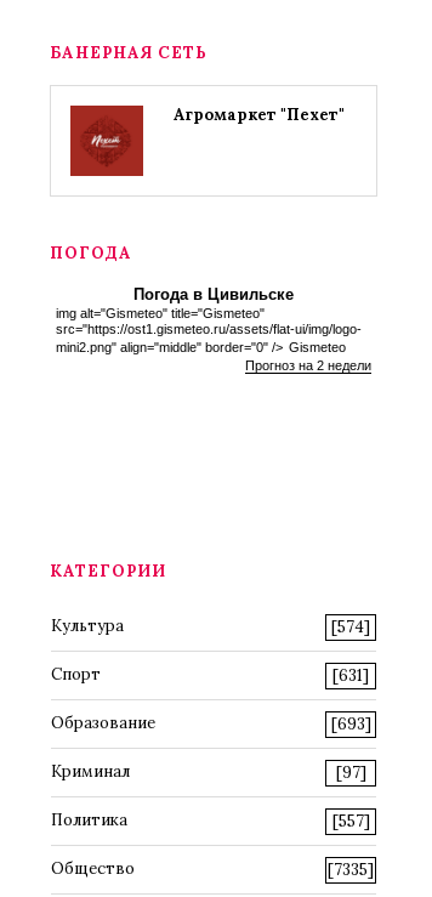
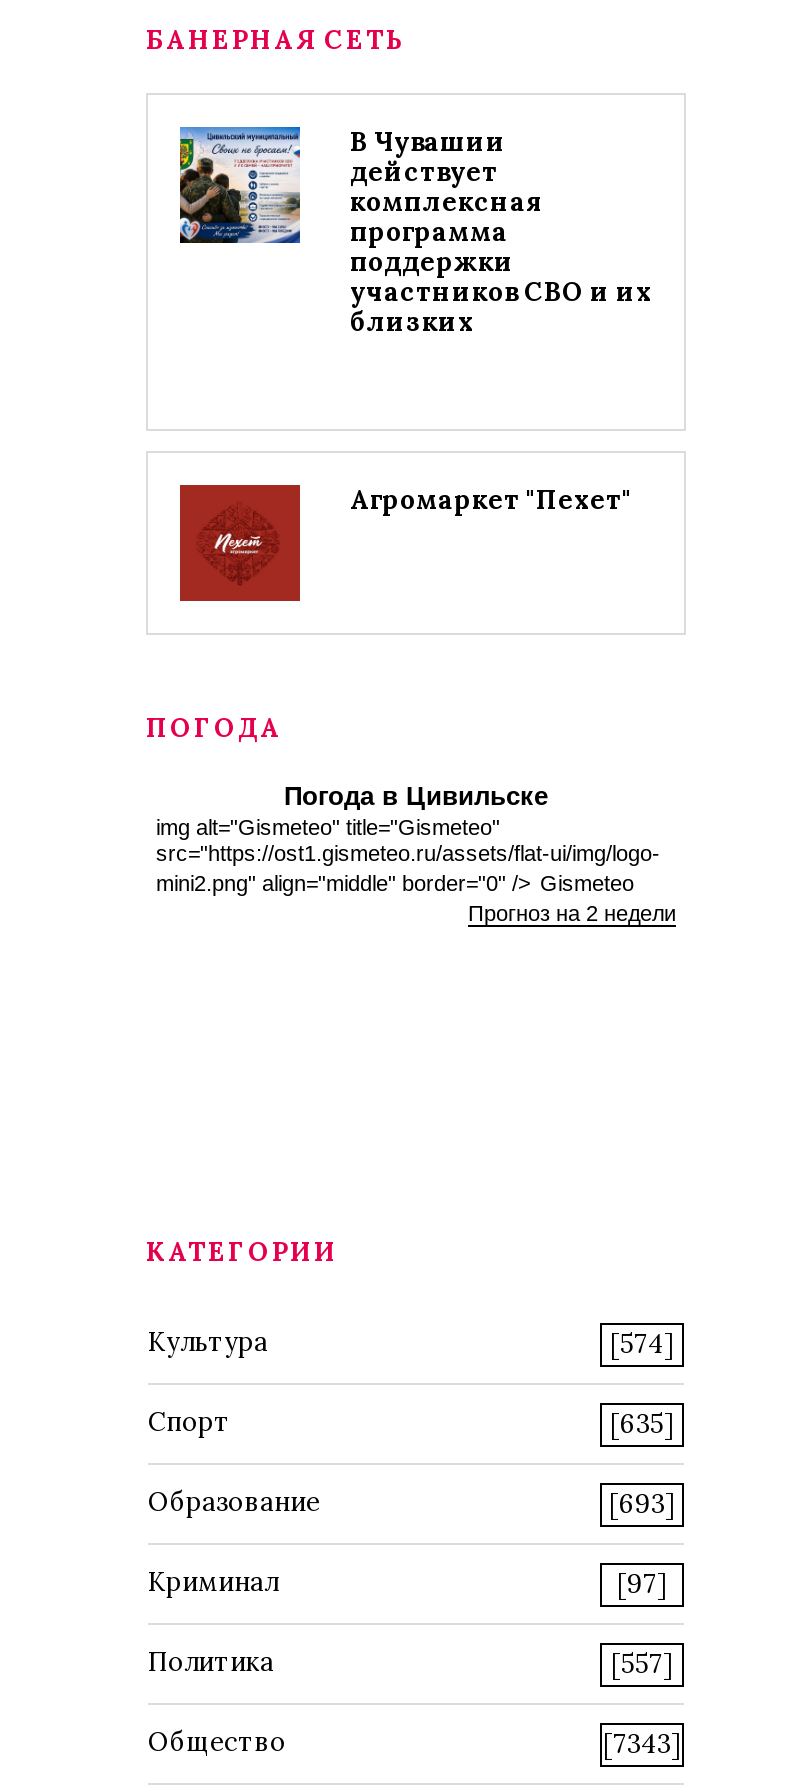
none -> [178,125,652,339] [image] | В Чувашии | действует | комплексная | программа | поддержки | участников СВО и их | близких
[332,665,369,686] [631] -> [610,1407,674,1441] [635]
[328,859,374,880] [7335] -> [603,1727,681,1761] [7343]

